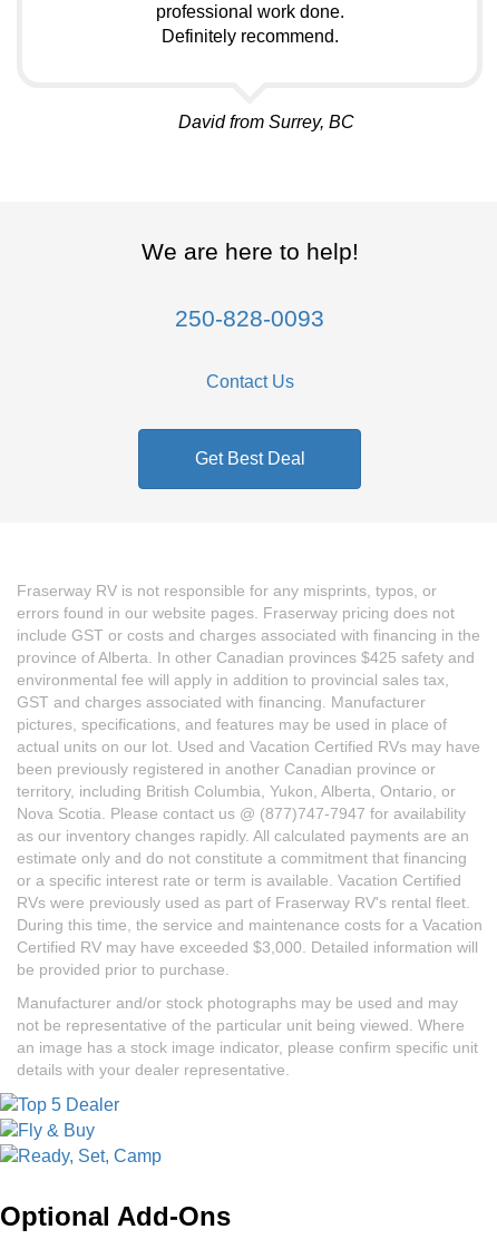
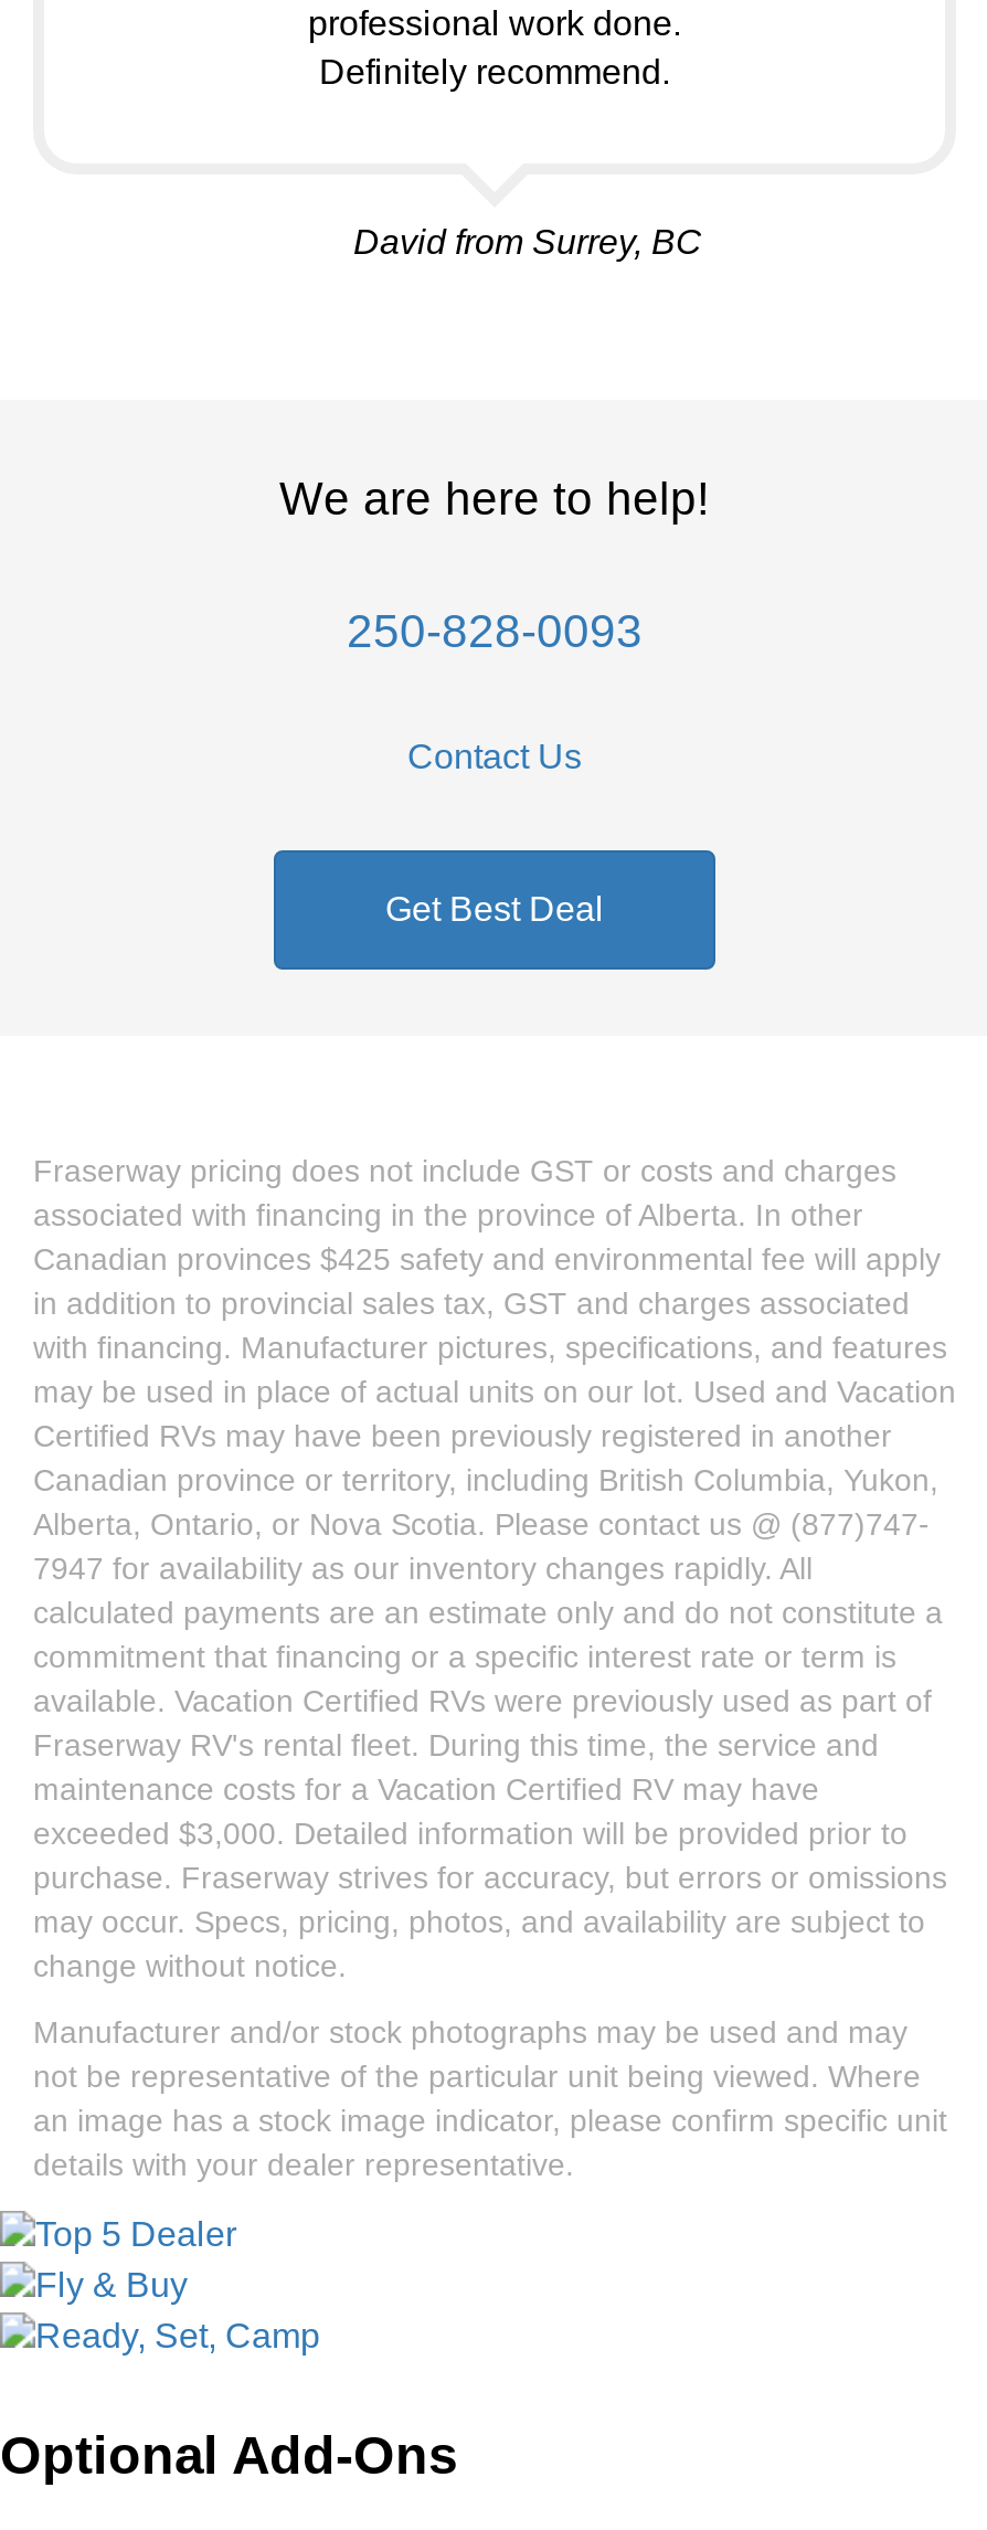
[17,582,483,979] Fraserway RV is not responsible for any misprints, typos, or | errors found in our website pages. Fraserway pricing does not | include GST or costs and charges associated with financing in the | province of Alberta. In other Canadian provinces $425 safety and | environmental fee will apply in addition to provincial sales tax, | GST and charges associated with financing. Manufacturer | pictures, specifications, and features may be used in place of | actual units on our lot. Used and Vacation Certified RVs may have | been previously registered in another Canadian province or | territory, including British Columbia, Yukon, Alberta, Ontario, or | Nova Scotia. Please contact us @ (877)747-7947 for availability | as our inventory changes rapidly. All calculated payments are an | estimate only and do not constitute a commitment that financing | or a specific interest rate or term is available. Vacation Certified | RVs were previously used as part of Fraserway RV's rental fleet. | During this time, the service and maintenance costs for a Vacation | Certified RV may have exceeded $3,000. Detailed information will | be provided prior to purchase. -> [33,1154,956,1984] Fraserway pricing does not include GST or costs and charges | associated with financing in the province of Alberta. In other | Canadian provinces $425 safety and environmental fee will apply | in addition to provincial sales tax, GST and charges associated | with financing. Manufacturer pictures, specifications, and features | may be used in place of actual units on our lot. Used and Vacation | Certified RVs may have been previously registered in another | Canadian province or territory, including British Columbia, Yukon, | Alberta, Ontario, or Nova Scotia. Please contact us @ (877)747- | 7947 for availability as our inventory changes rapidly. All | calculated payments are an estimate only and do not constitute a | commitment that financing or a specific interest rate or term is | available. Vacation Certified RVs were previously used as part of | Fraserway RV's rental fleet. During this time, the service and | maintenance costs for a Vacation Certified RV may have | exceeded $3,000. Detailed information will be provided prior to | purchase. Fraserway strives for accuracy, but errors or omissions | may occur. Specs, pricing, photos, and availability are subject to | change without notice.

